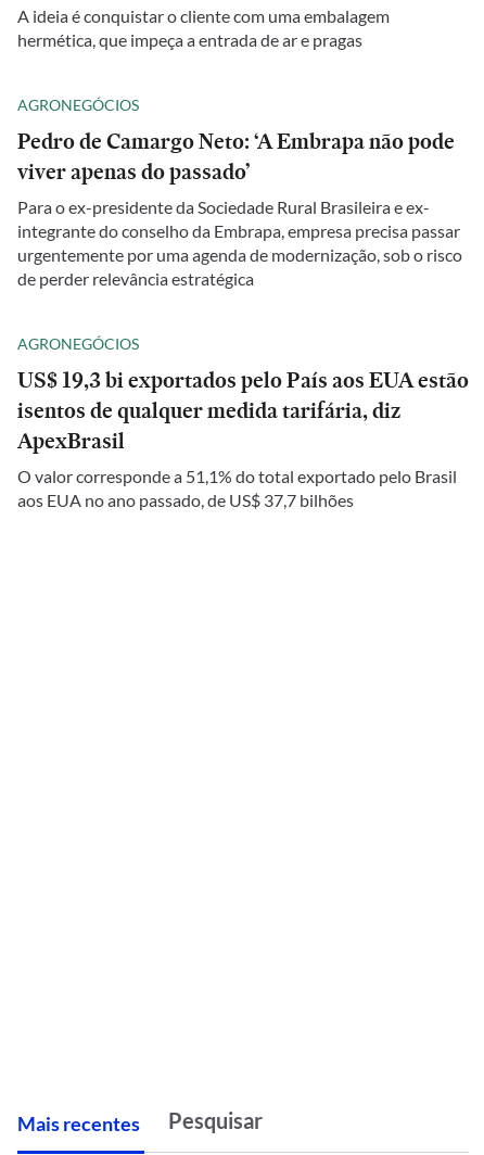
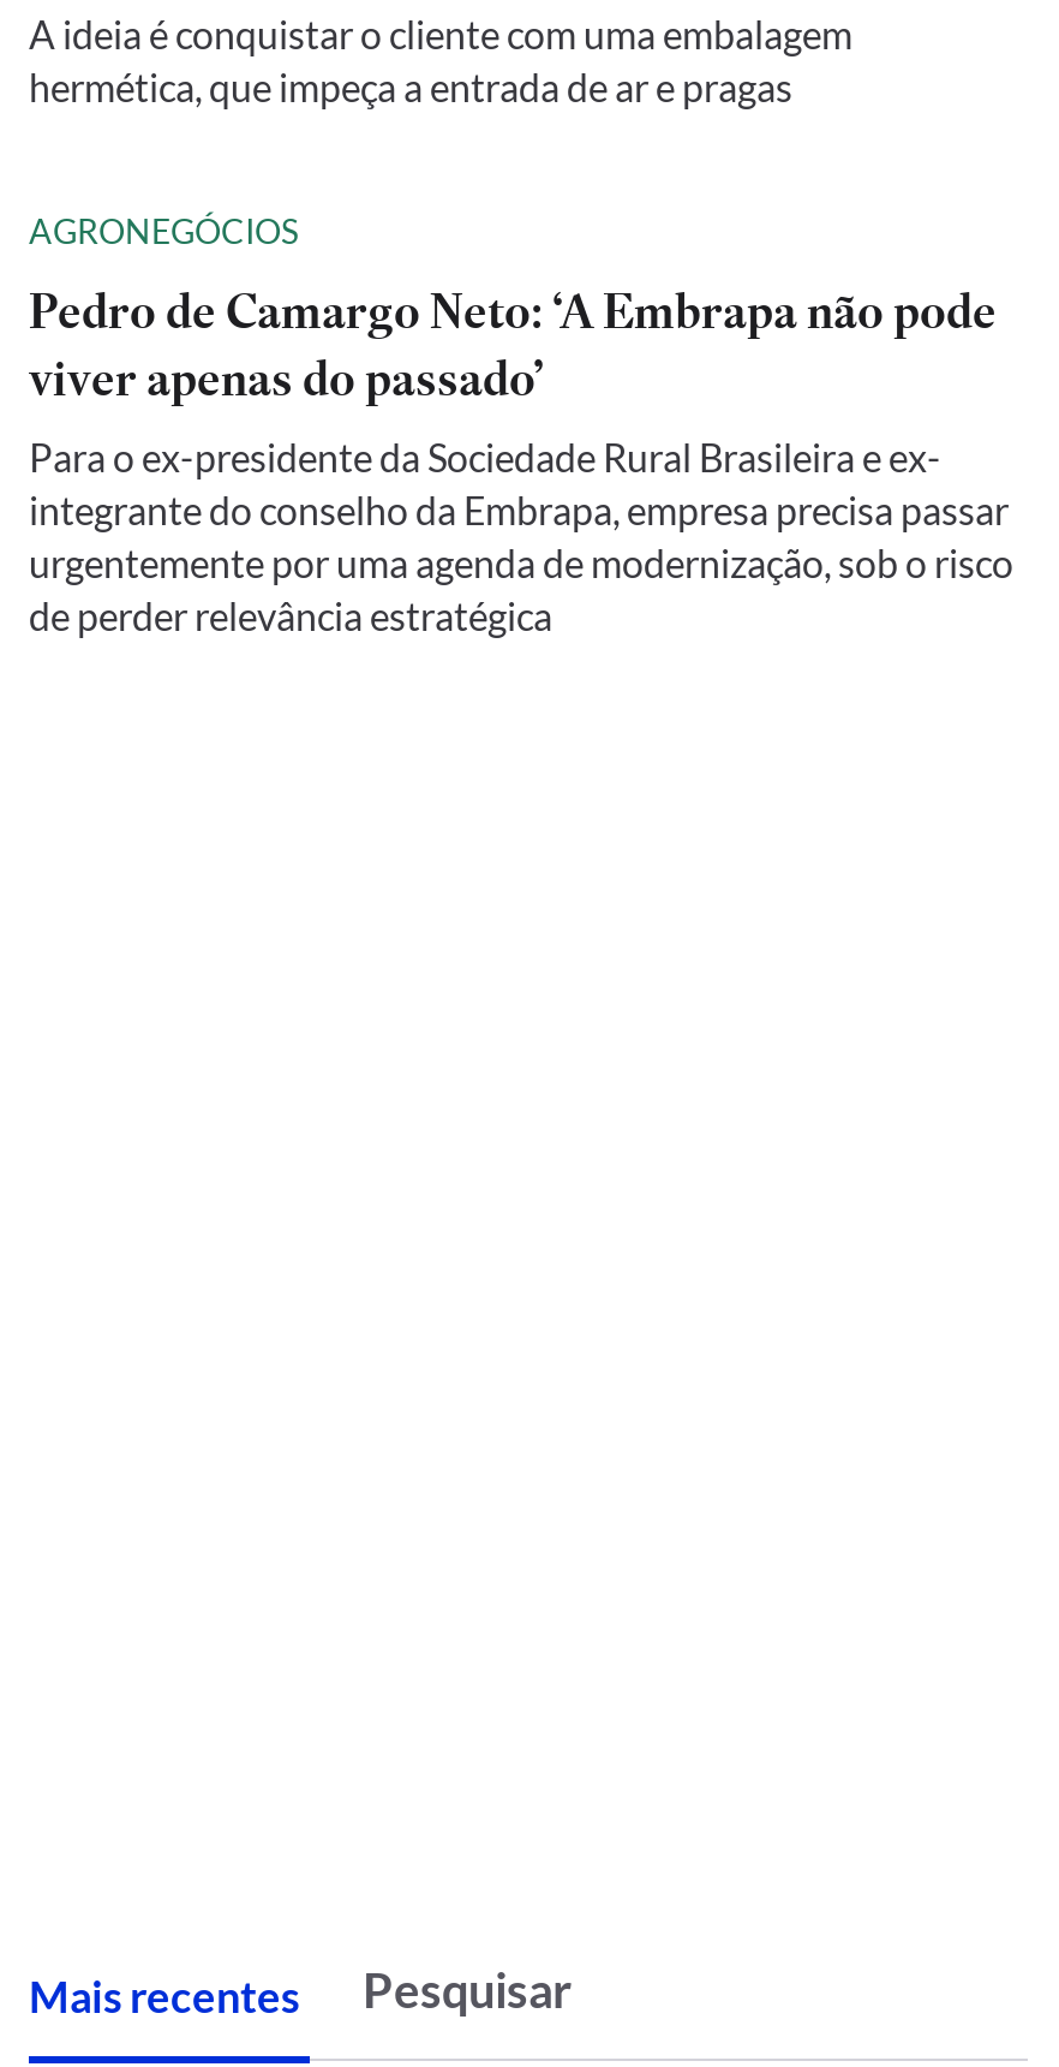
[17,334,469,510] AGRONEGÓCIOS | US$ 19,3 bi exportados pelo País aos EUA estão | isentos de qualquer medida tarifária, diz | ApexBrasil | O valor corresponde a 51,1% do total exportado pelo Brasil | aos EUA no ano passado, de US$ 37,7 bilhões -> none

